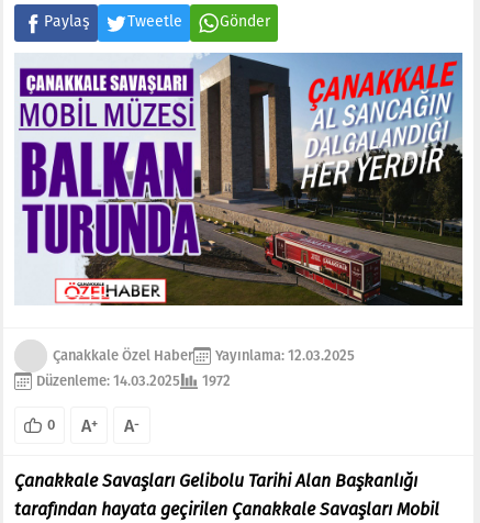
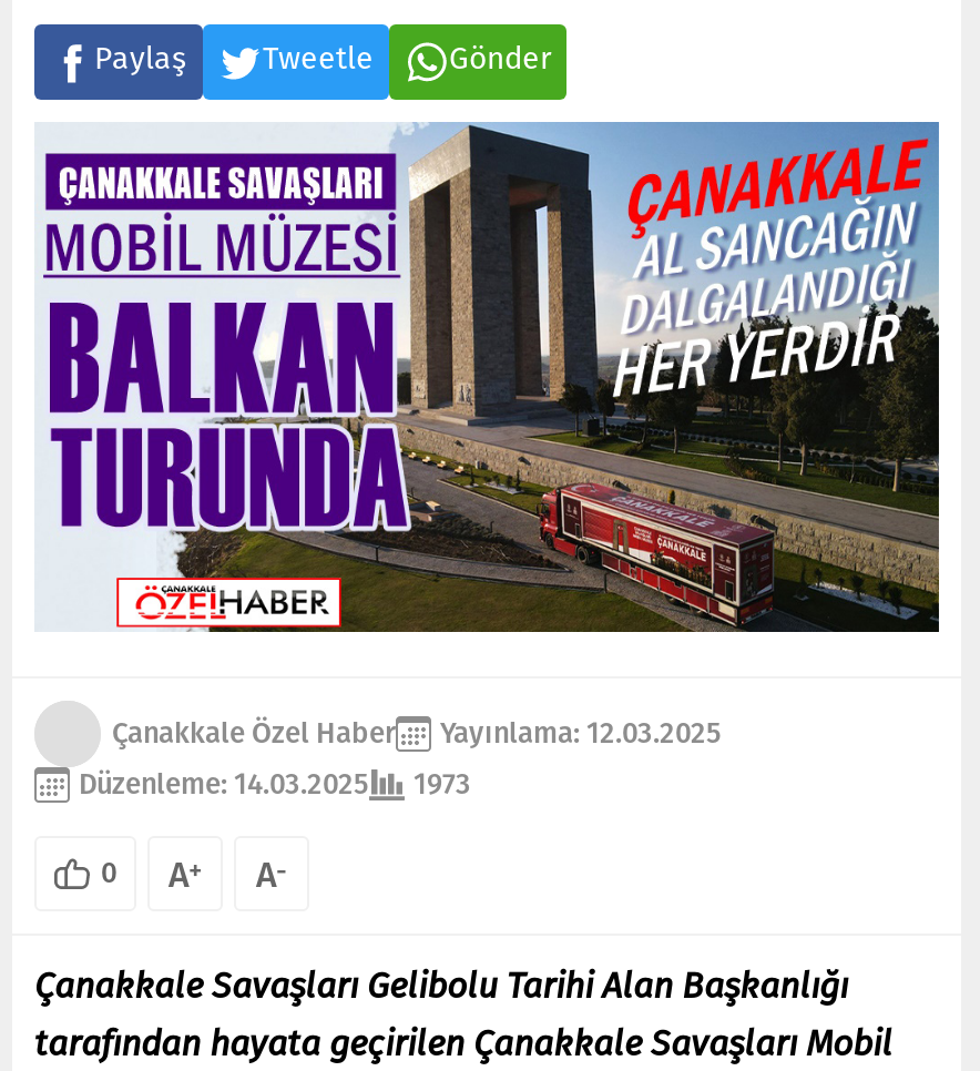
[36,372,231,389] Düzenleme: 14.03.2025 1972 -> [79,767,471,800] Düzenleme: 14.03.2025 1973

